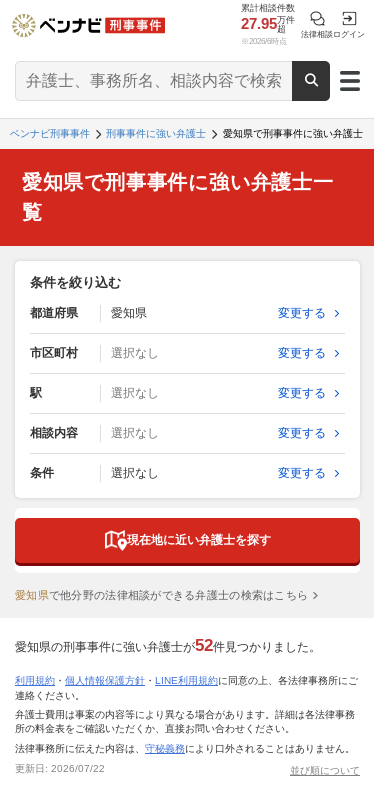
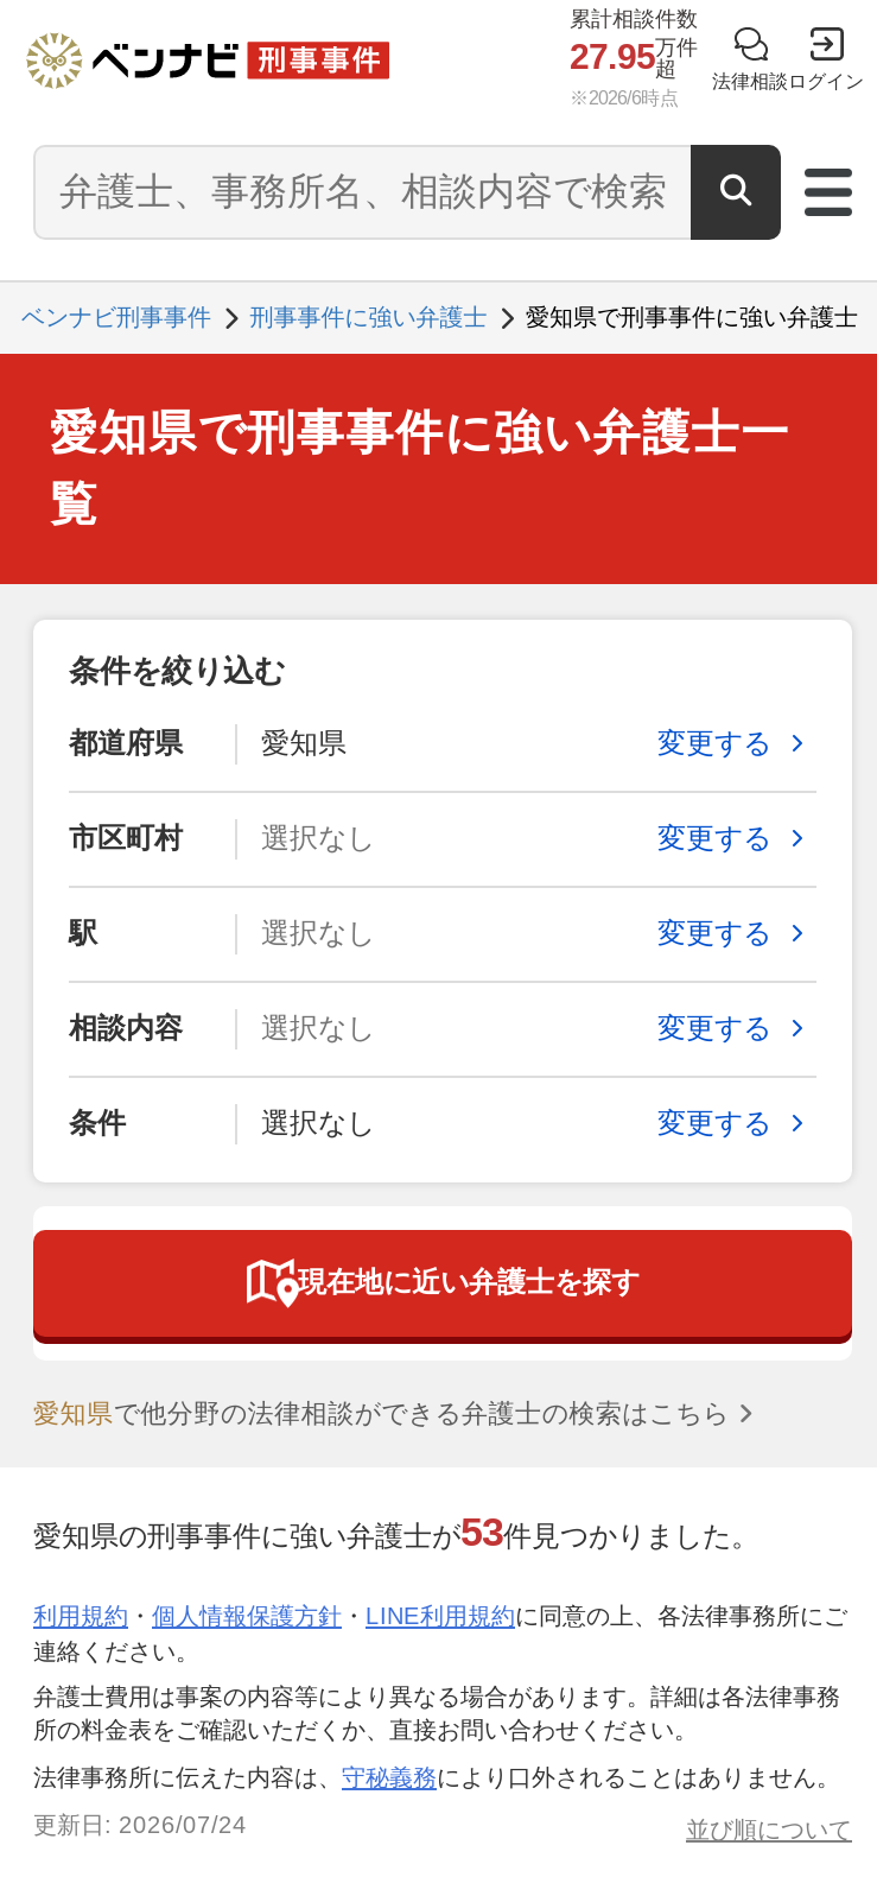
[15,636,321,655] 愛知県の刑事事件に強い弁護士が52件見つかりました。 -> [33,1510,760,1555] 愛知県の刑事事件に強い弁護士が53件見つかりました。
[15,763,105,774] 更新日: 2026/07/22 -> [33,1811,247,1838] 更新日: 2026/07/24

